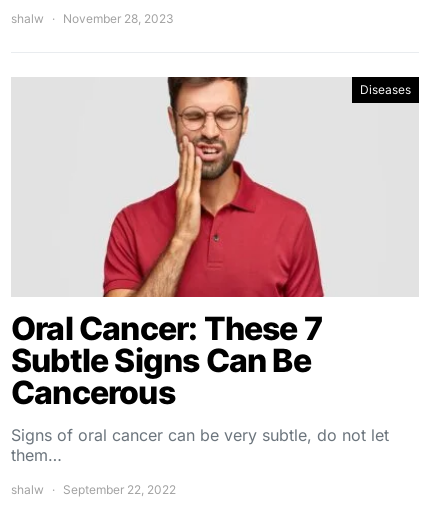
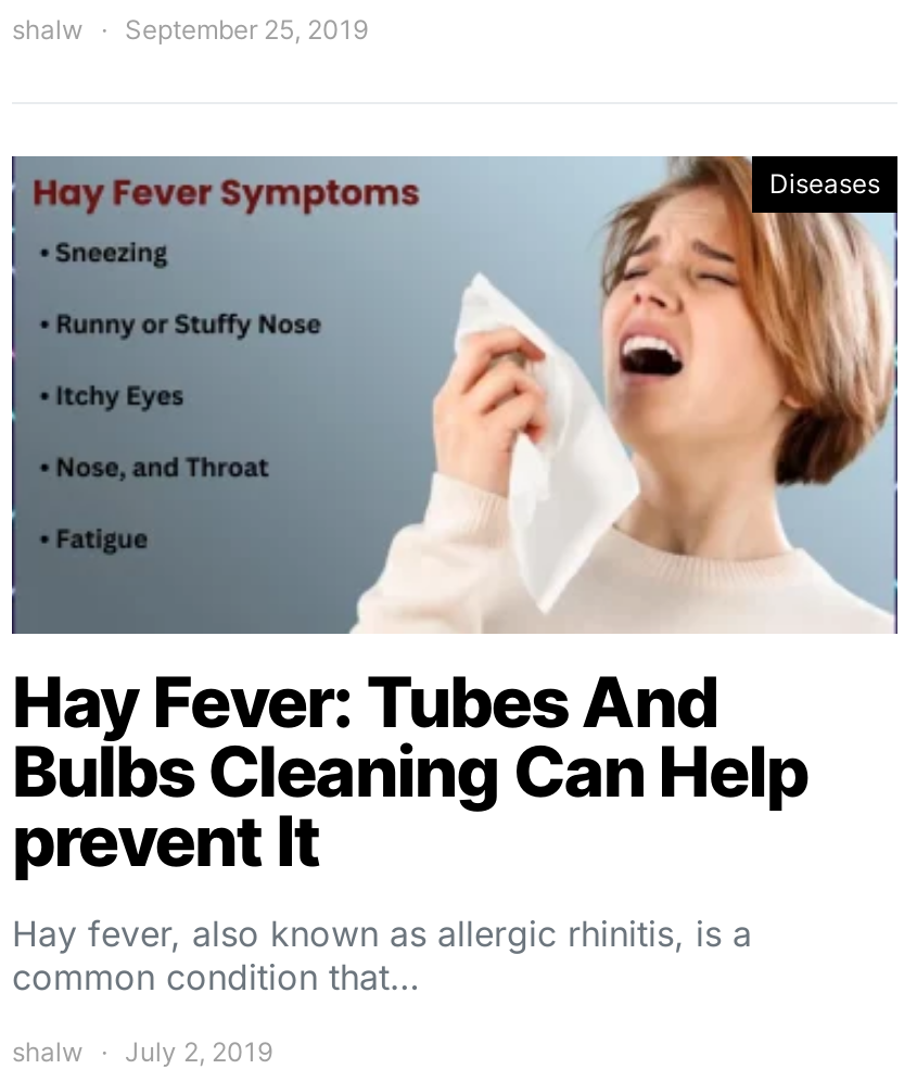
[11,11,174,26] shalw November 28, 2023 -> [12,13,368,46] shalw September 25, 2019
[11,76,419,465] [image] | Oral Cancer: These 7 | Subtle Signs Can Be | Cancerous | Signs of oral cancer can be very subtle, do not let | them… -> [10,154,900,998] [image] | Hay Fever: Tubes And | Bulbs Cleaning Can Help | prevent It | Hay fever, also known as allergic rhinitis, is a | common condition that…
[11,482,176,497] shalw September 22, 2022 -> [12,1035,272,1068] shalw July 2, 2019

